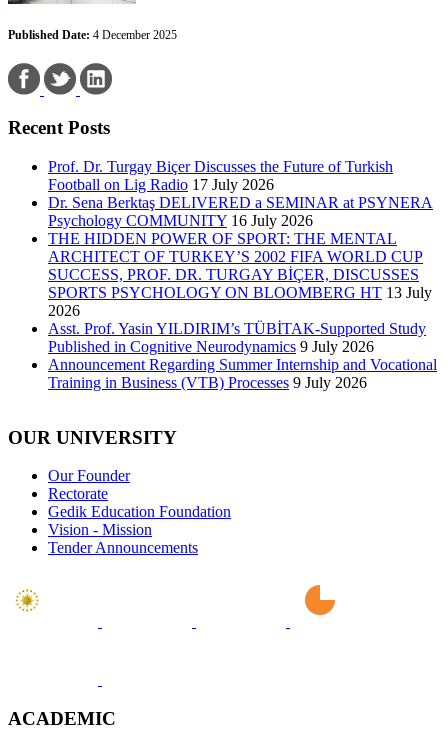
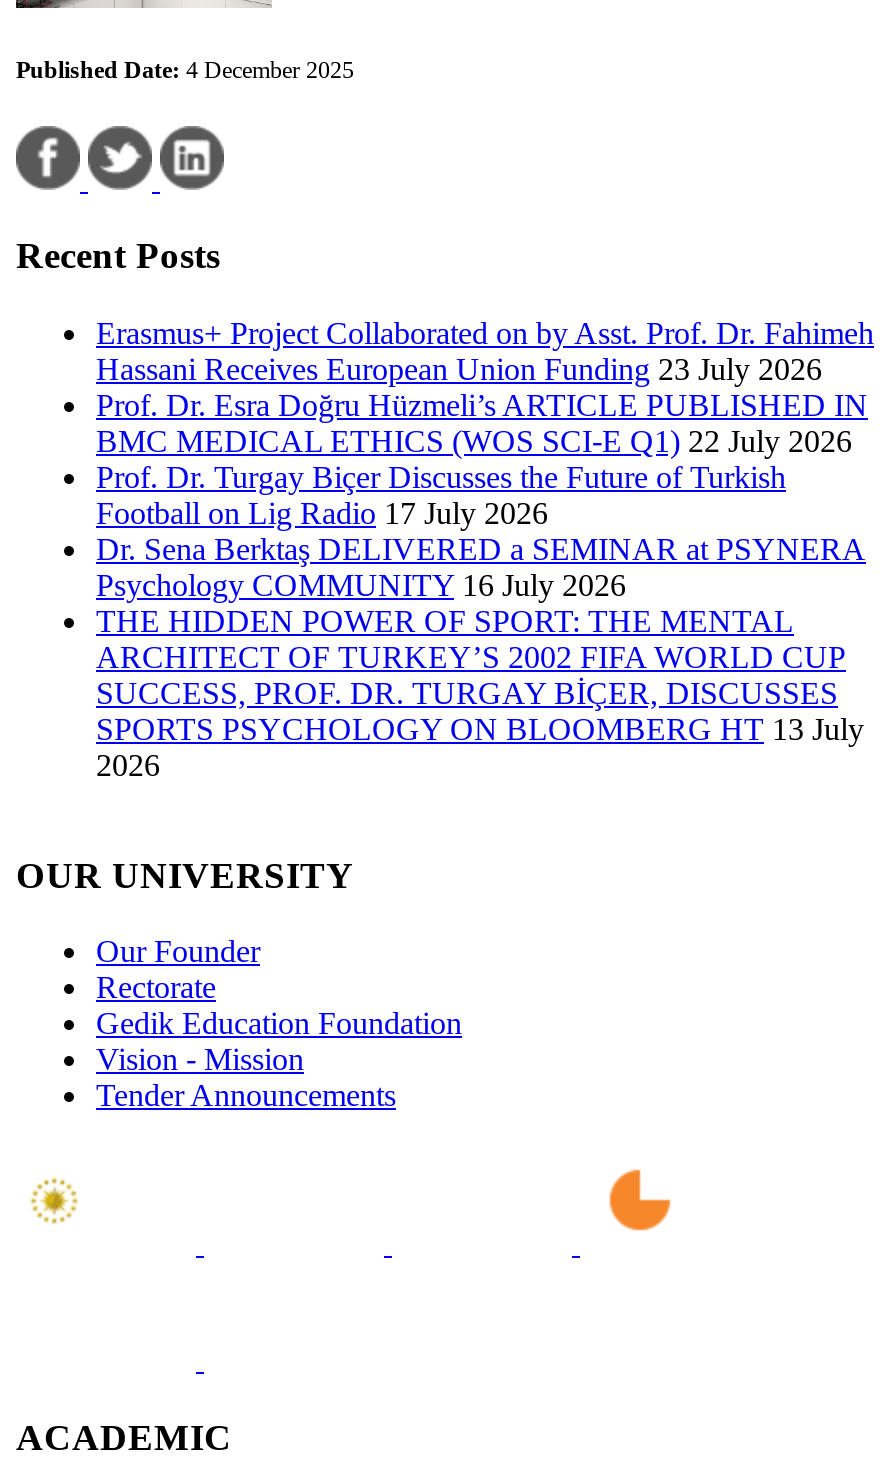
none -> [96,316,874,458] Erasmus+ Project Collaborated on by Asst. Prof. Dr. Fahimeh | Hassani Receives European Union Funding 23 July 2026 | Prof. Dr. Esra Doğru Hüzmeli’s ARTICLE PUBLISHED IN | BMC MEDICAL ETHICS (WOS SCI-E Q1) 22 July 2026
moved [48,158,433,319] -> [96,460,866,782]: Prof. Dr. Turgay Biçer Discusses the Future of Turkish | Football on Lig Radio 17 July 2026 | Dr. Sena Berktaş DELIVERED a SEMINAR at PSYNERA | ... | SPORTS PSYCHOLOGY ON BLOOMBERG HT 13 July | 2026
[48,320,437,391] Asst. Prof. Yasin YILDIRIM’s TÜBİTAK-Supported Study | Published in Cognitive Neurodynamics 9 July 2026 | Announcement Regarding Summer Internship and Vocational | Training in Business (VTB) Processes 9 July 2026 -> none

